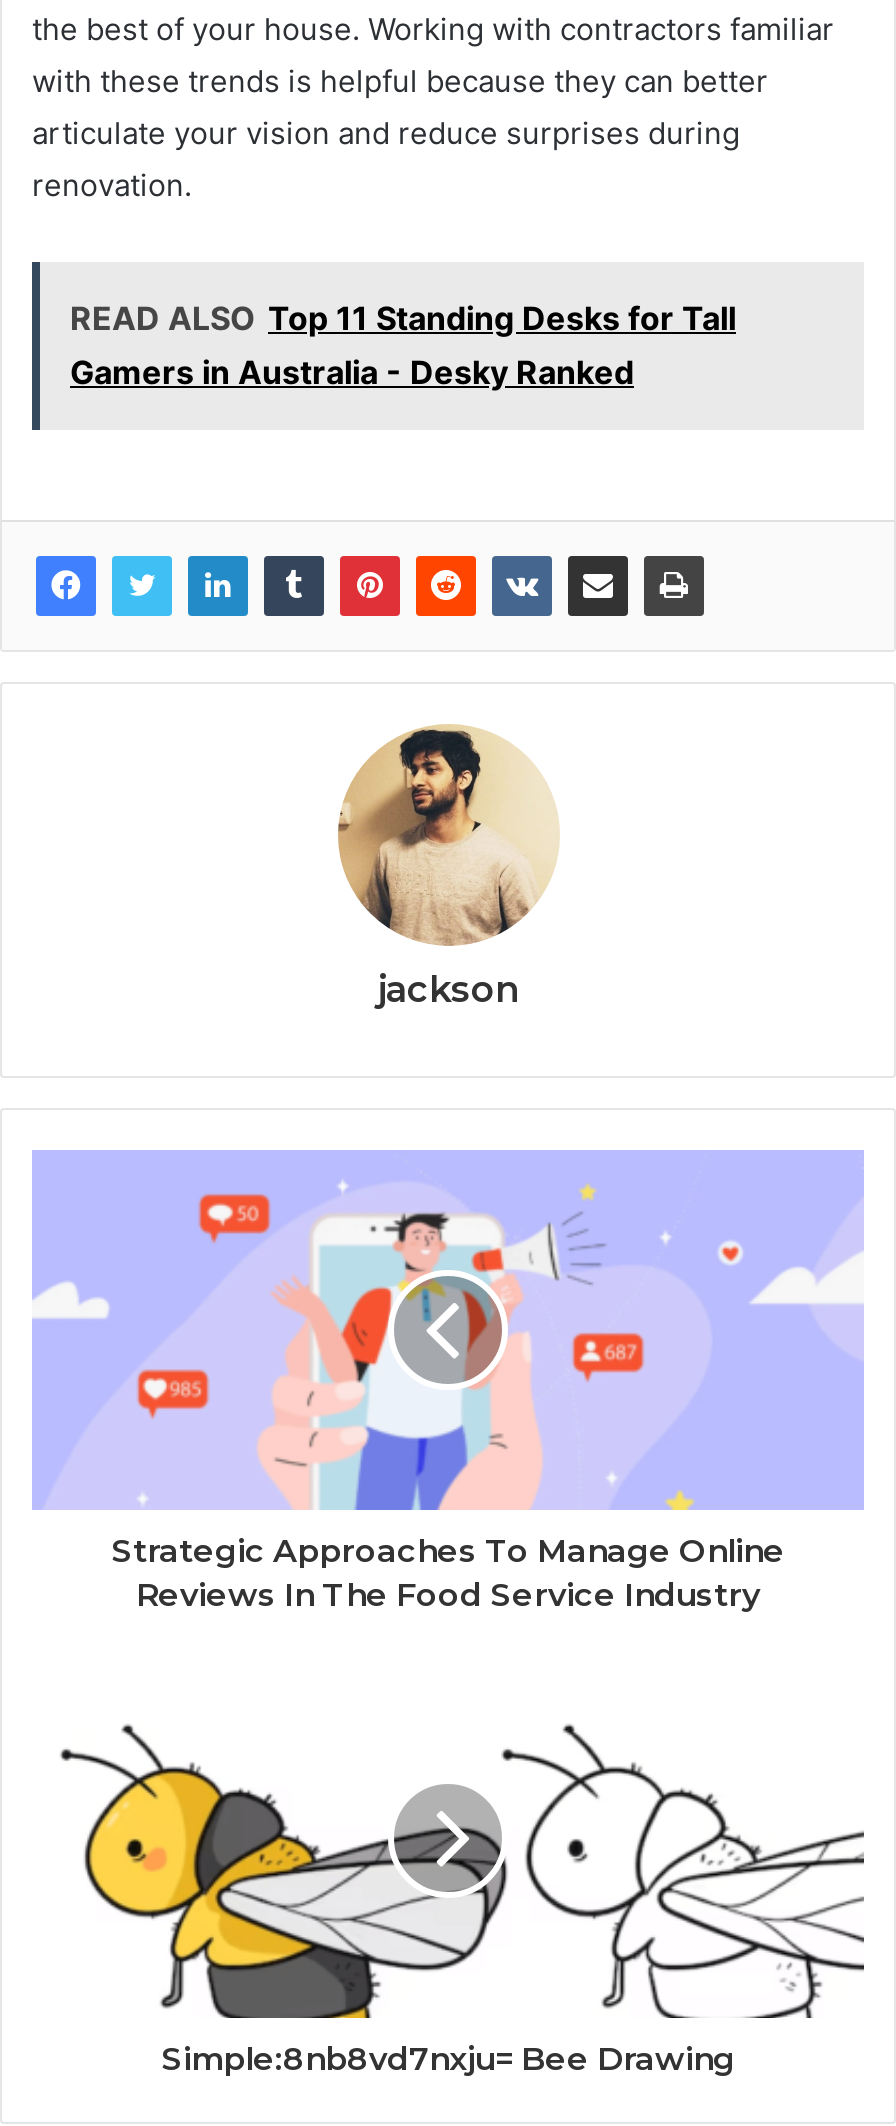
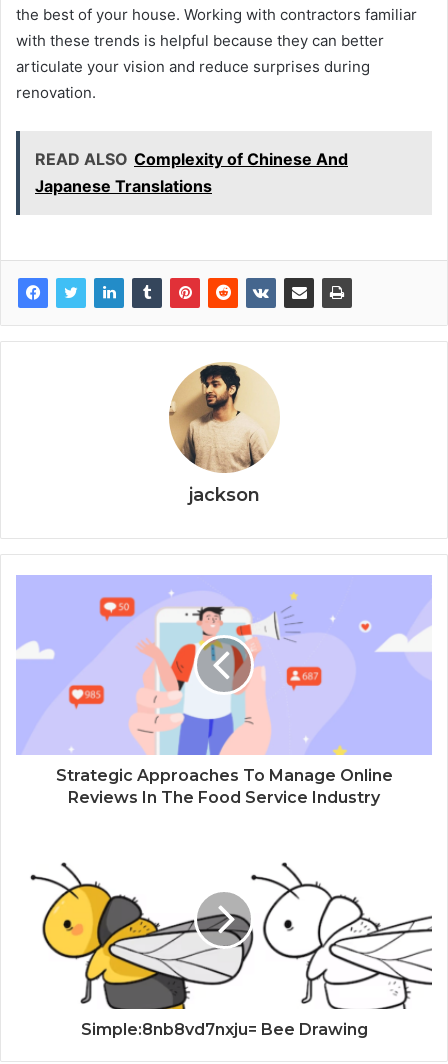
[70,298,736,392] READ ALSO Top 11 Standing Desks for Tall | Gamers in Australia - Desky Ranked -> [35,149,348,196] READ ALSO Complexity of Chinese And | Japanese Translations

